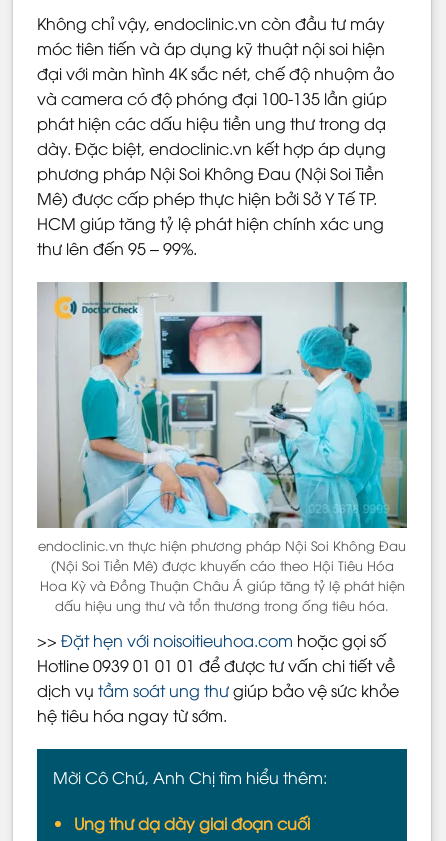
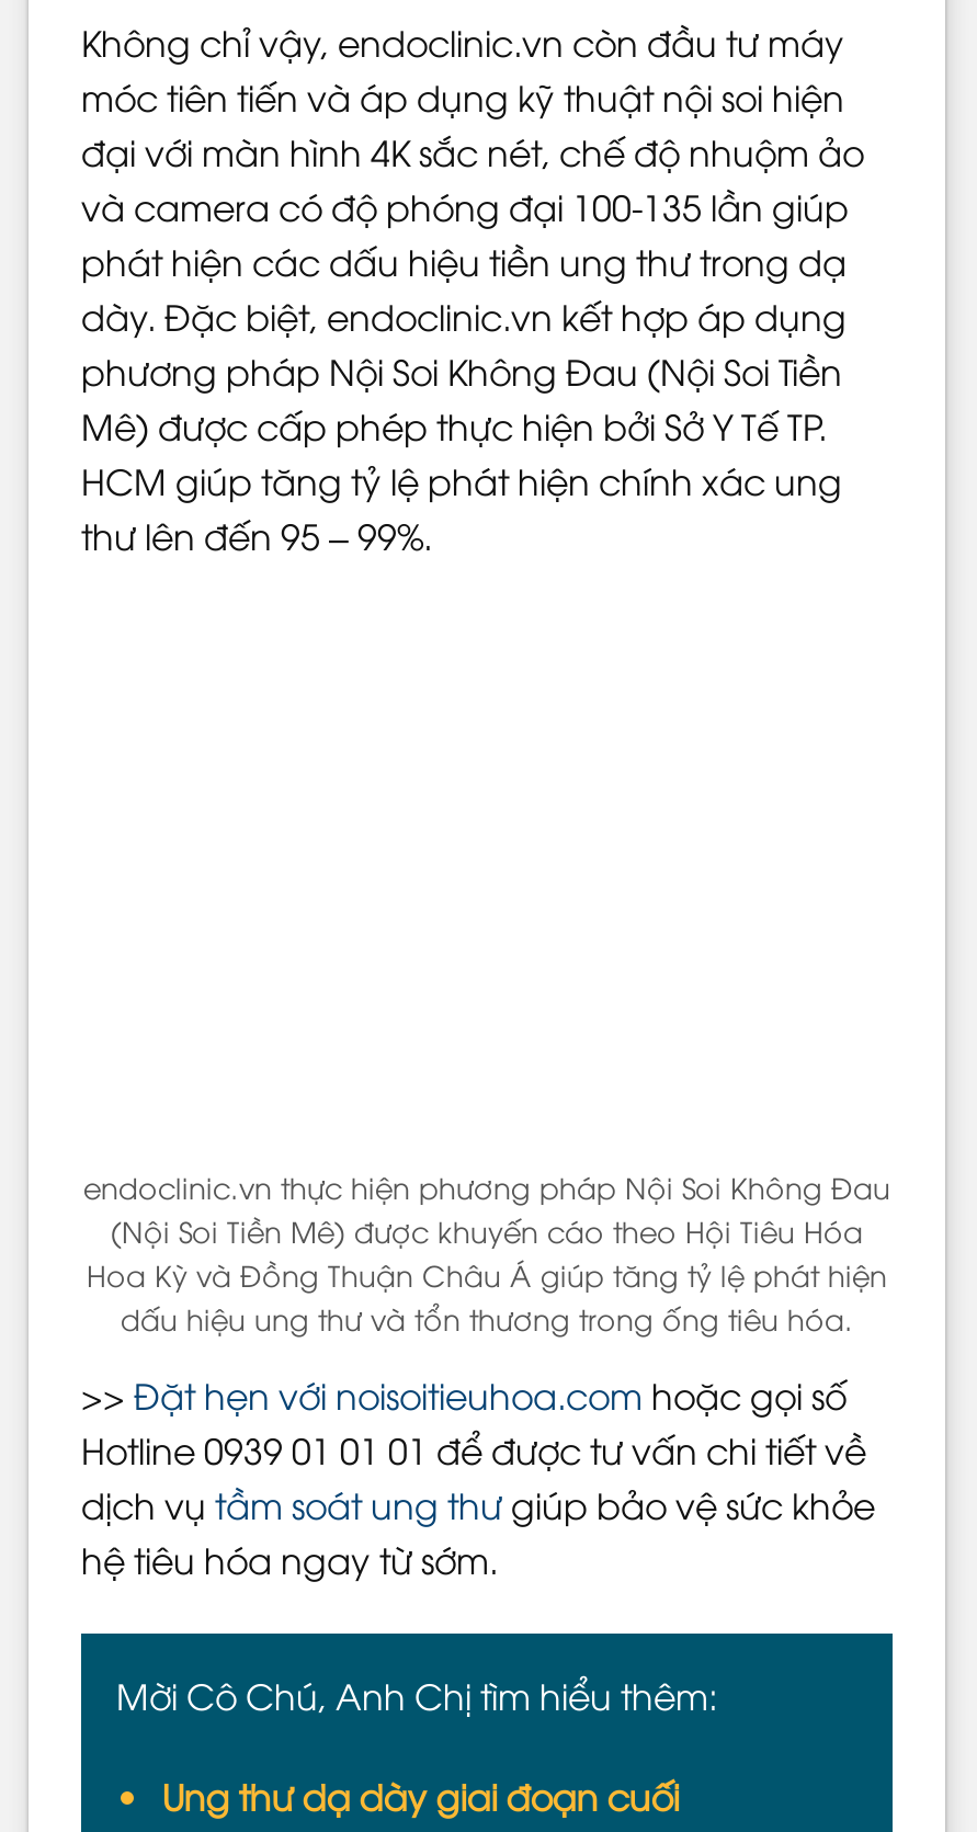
[36,281,408,529] [image] -> none

